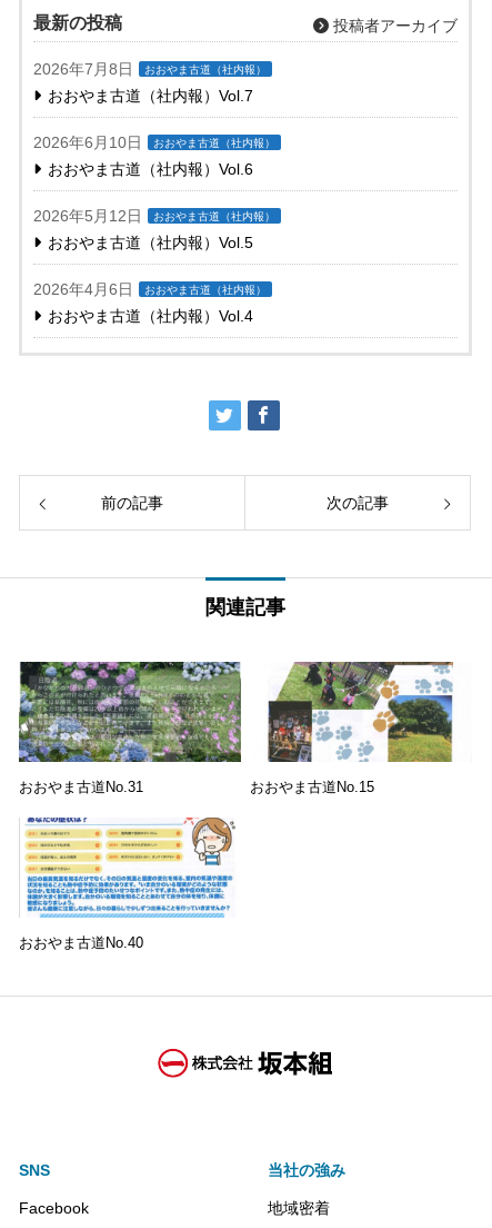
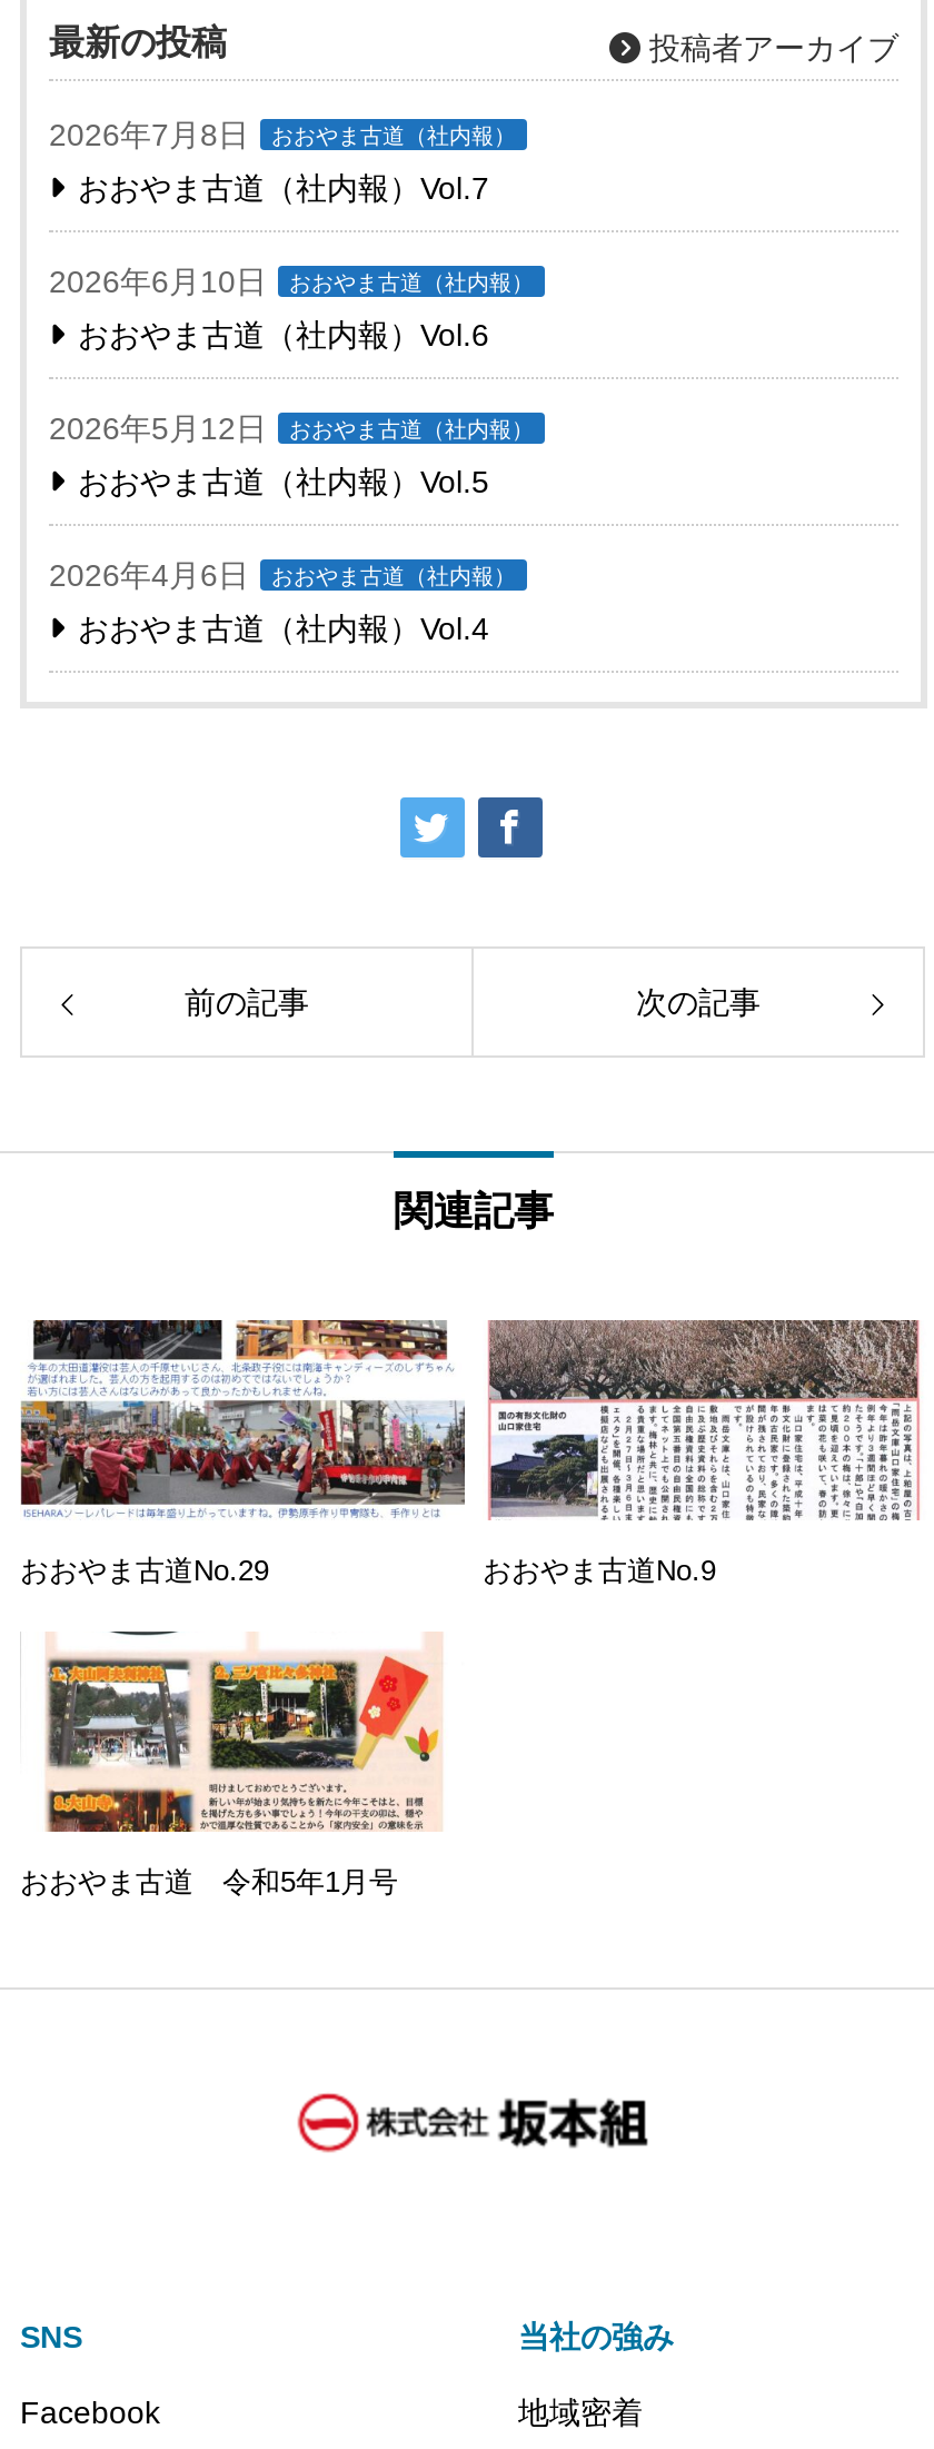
[18,661,374,795] [image] | おおやま古道No.31 | おおやま古道No.15 -> [18,1318,716,1587] [image] | おおやま古道No.29 | おおやま古道No.9
[253,661,468,763] [image] -> [487,1318,921,1523] [image]
[19,816,237,951] [image] | おおやま古道No.40 -> [20,1629,451,1899] [image] | おおやま古道 令和5年1月号

